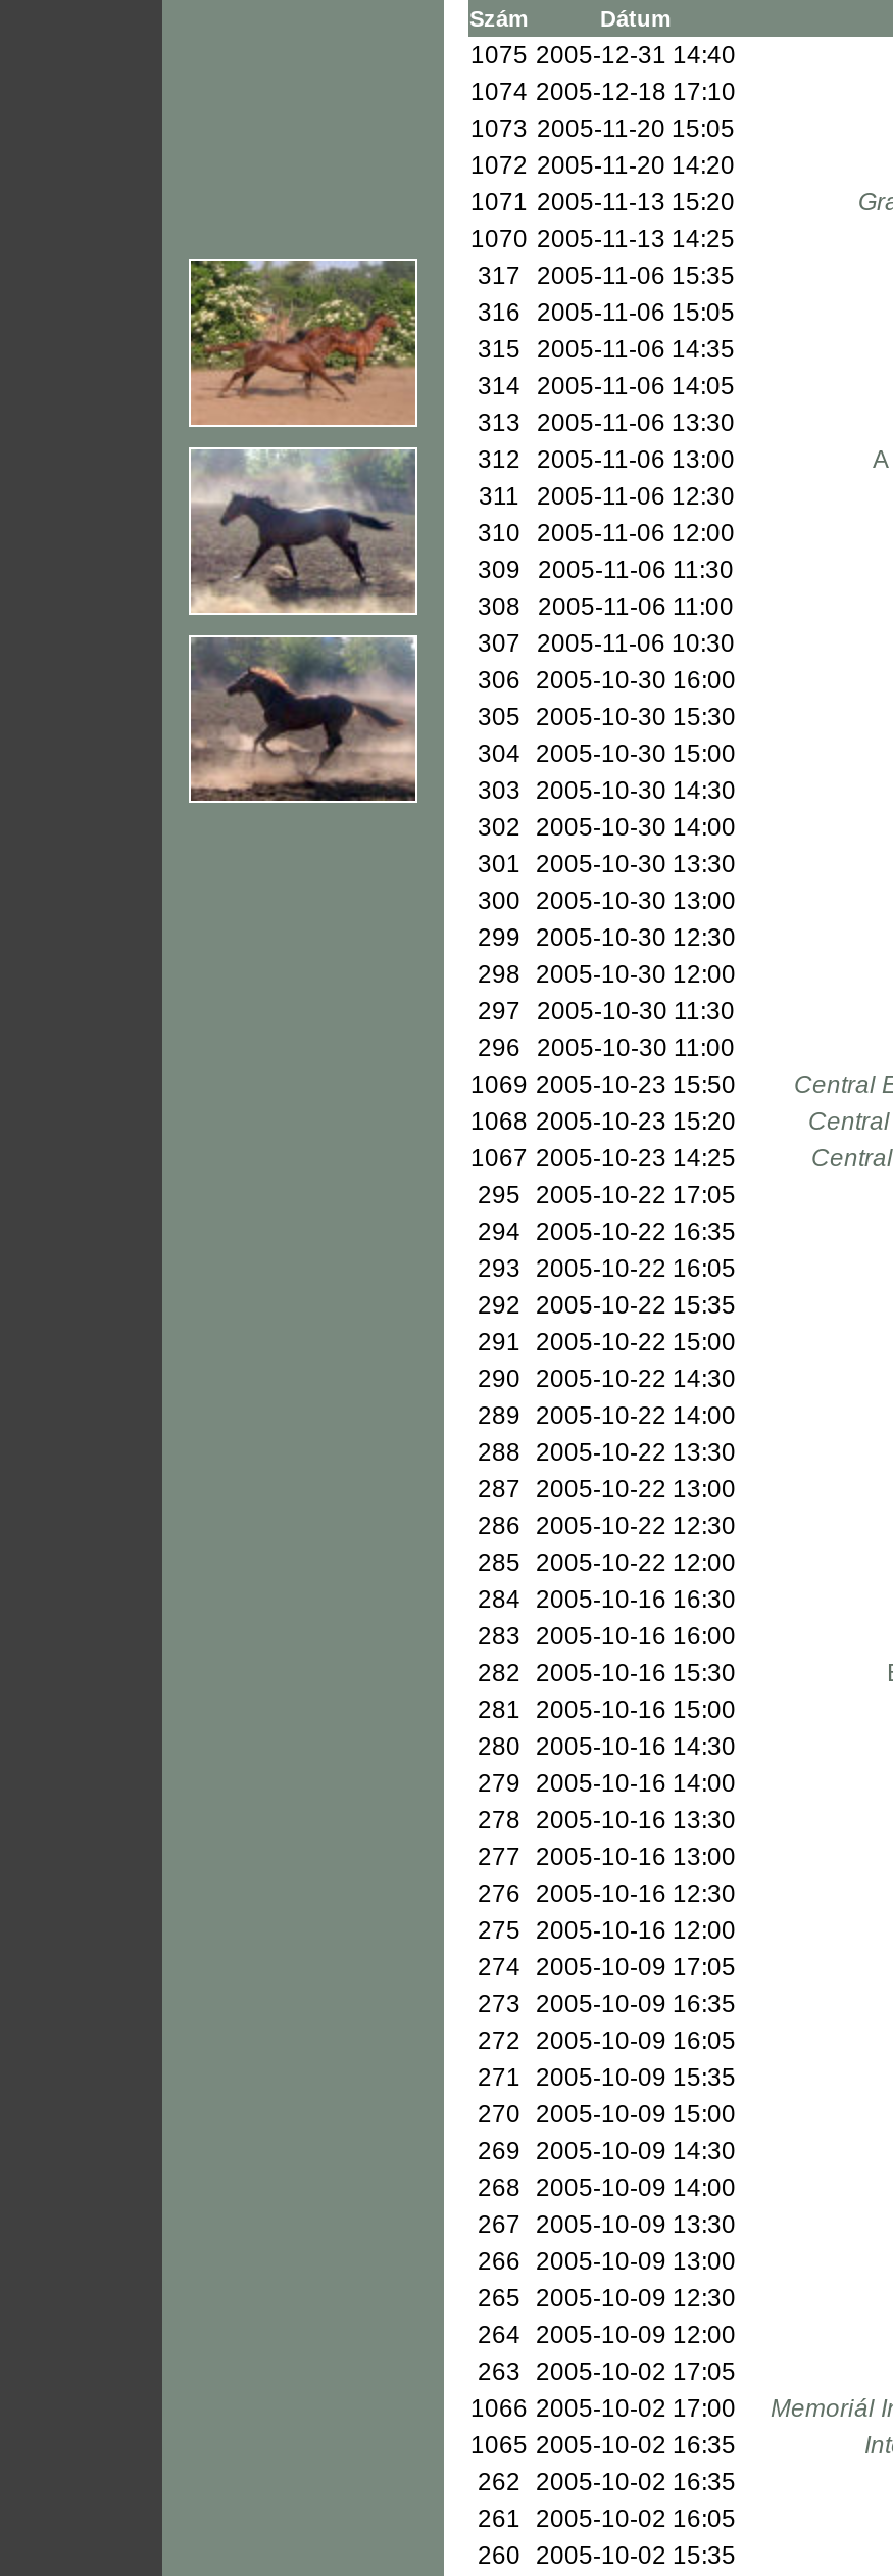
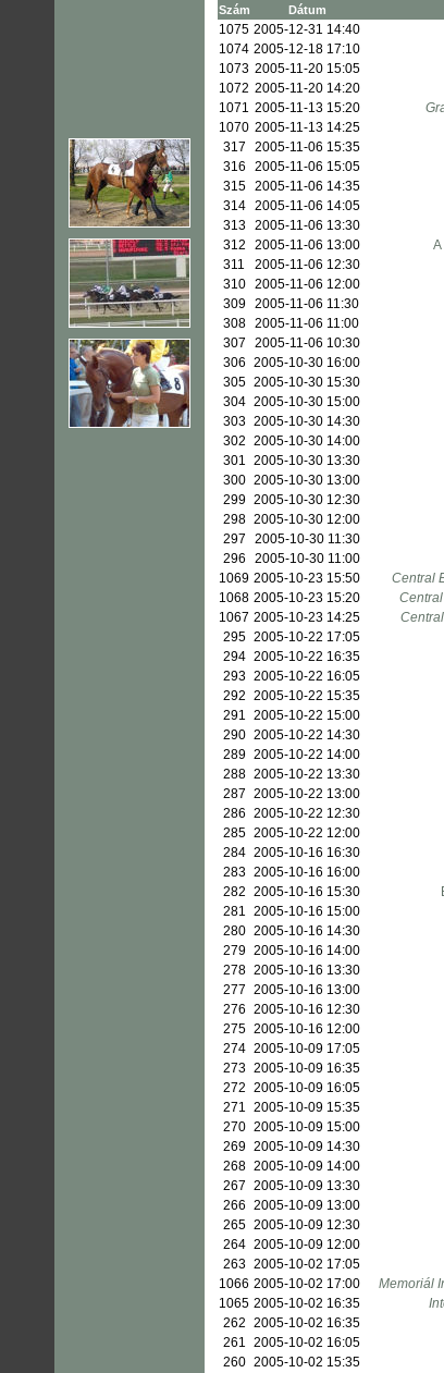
[189,259,417,427] [image] -> [69,138,190,226] [image]
[189,447,415,615] [image] -> [69,238,190,327] [image]
[189,635,417,801] [image] -> [69,339,189,428] [image]

